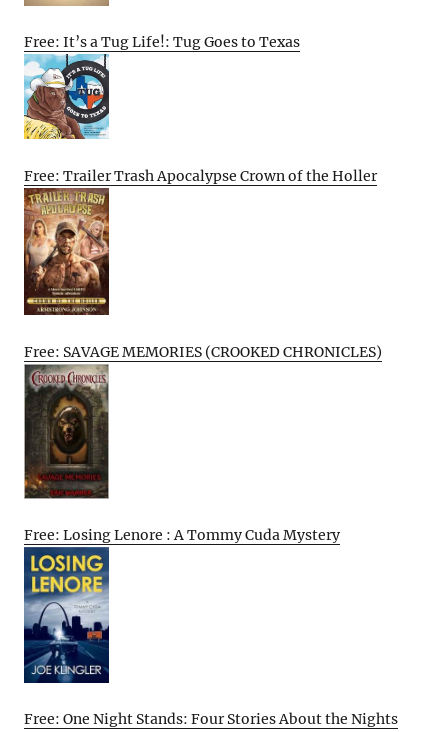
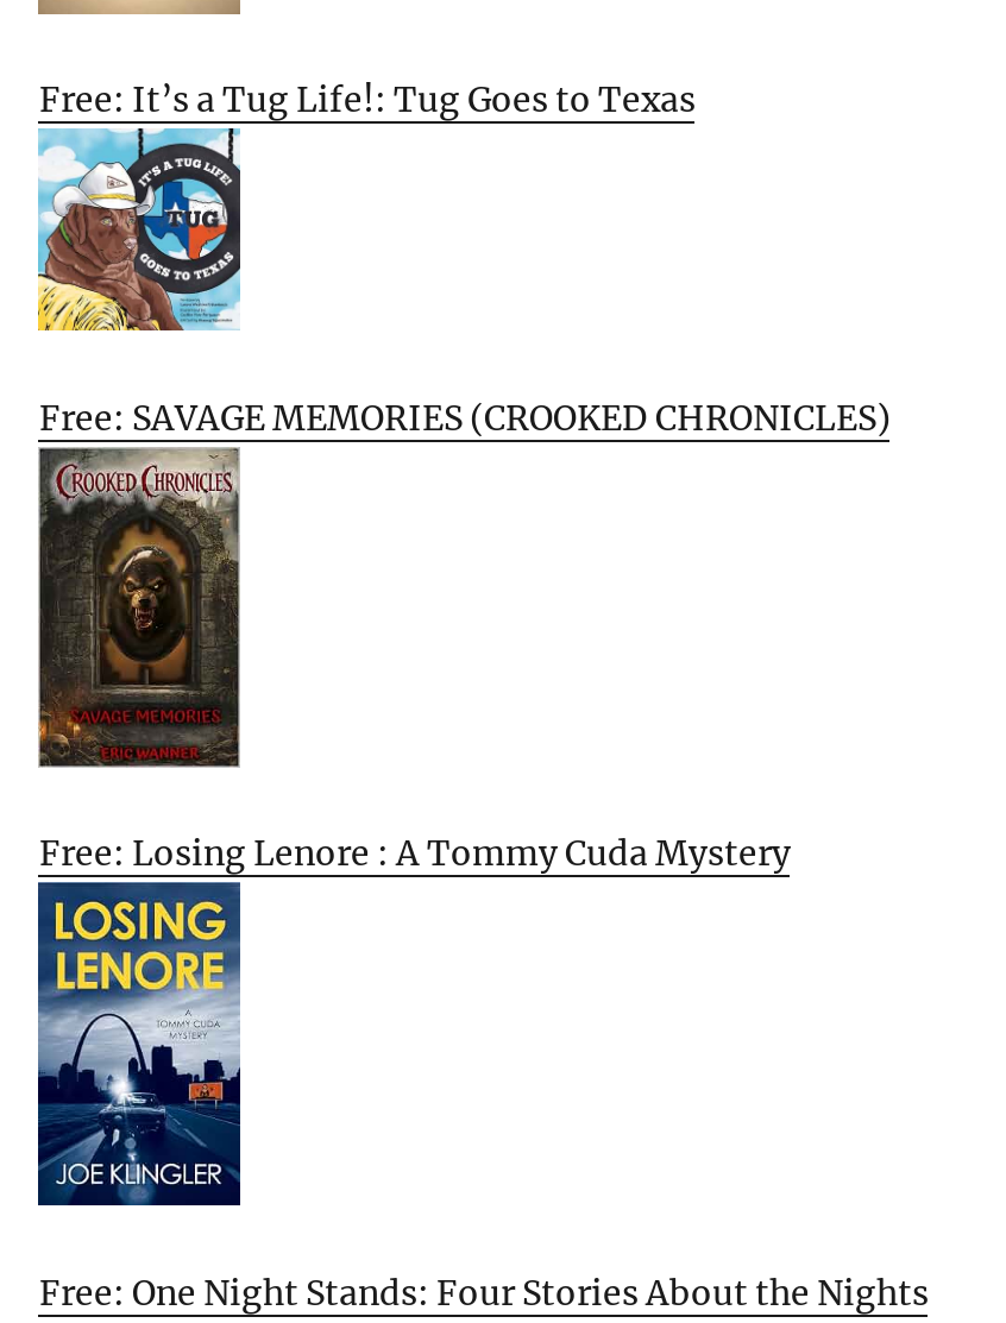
[24,167,377,185] Free: Trailer Trash Apocalypse Crown of the Holler -> none
[23,192,110,316] [image] -> none

